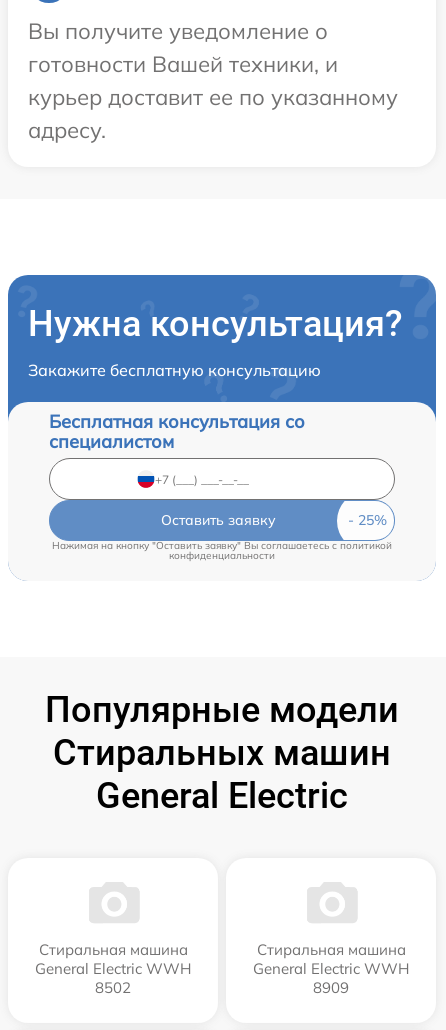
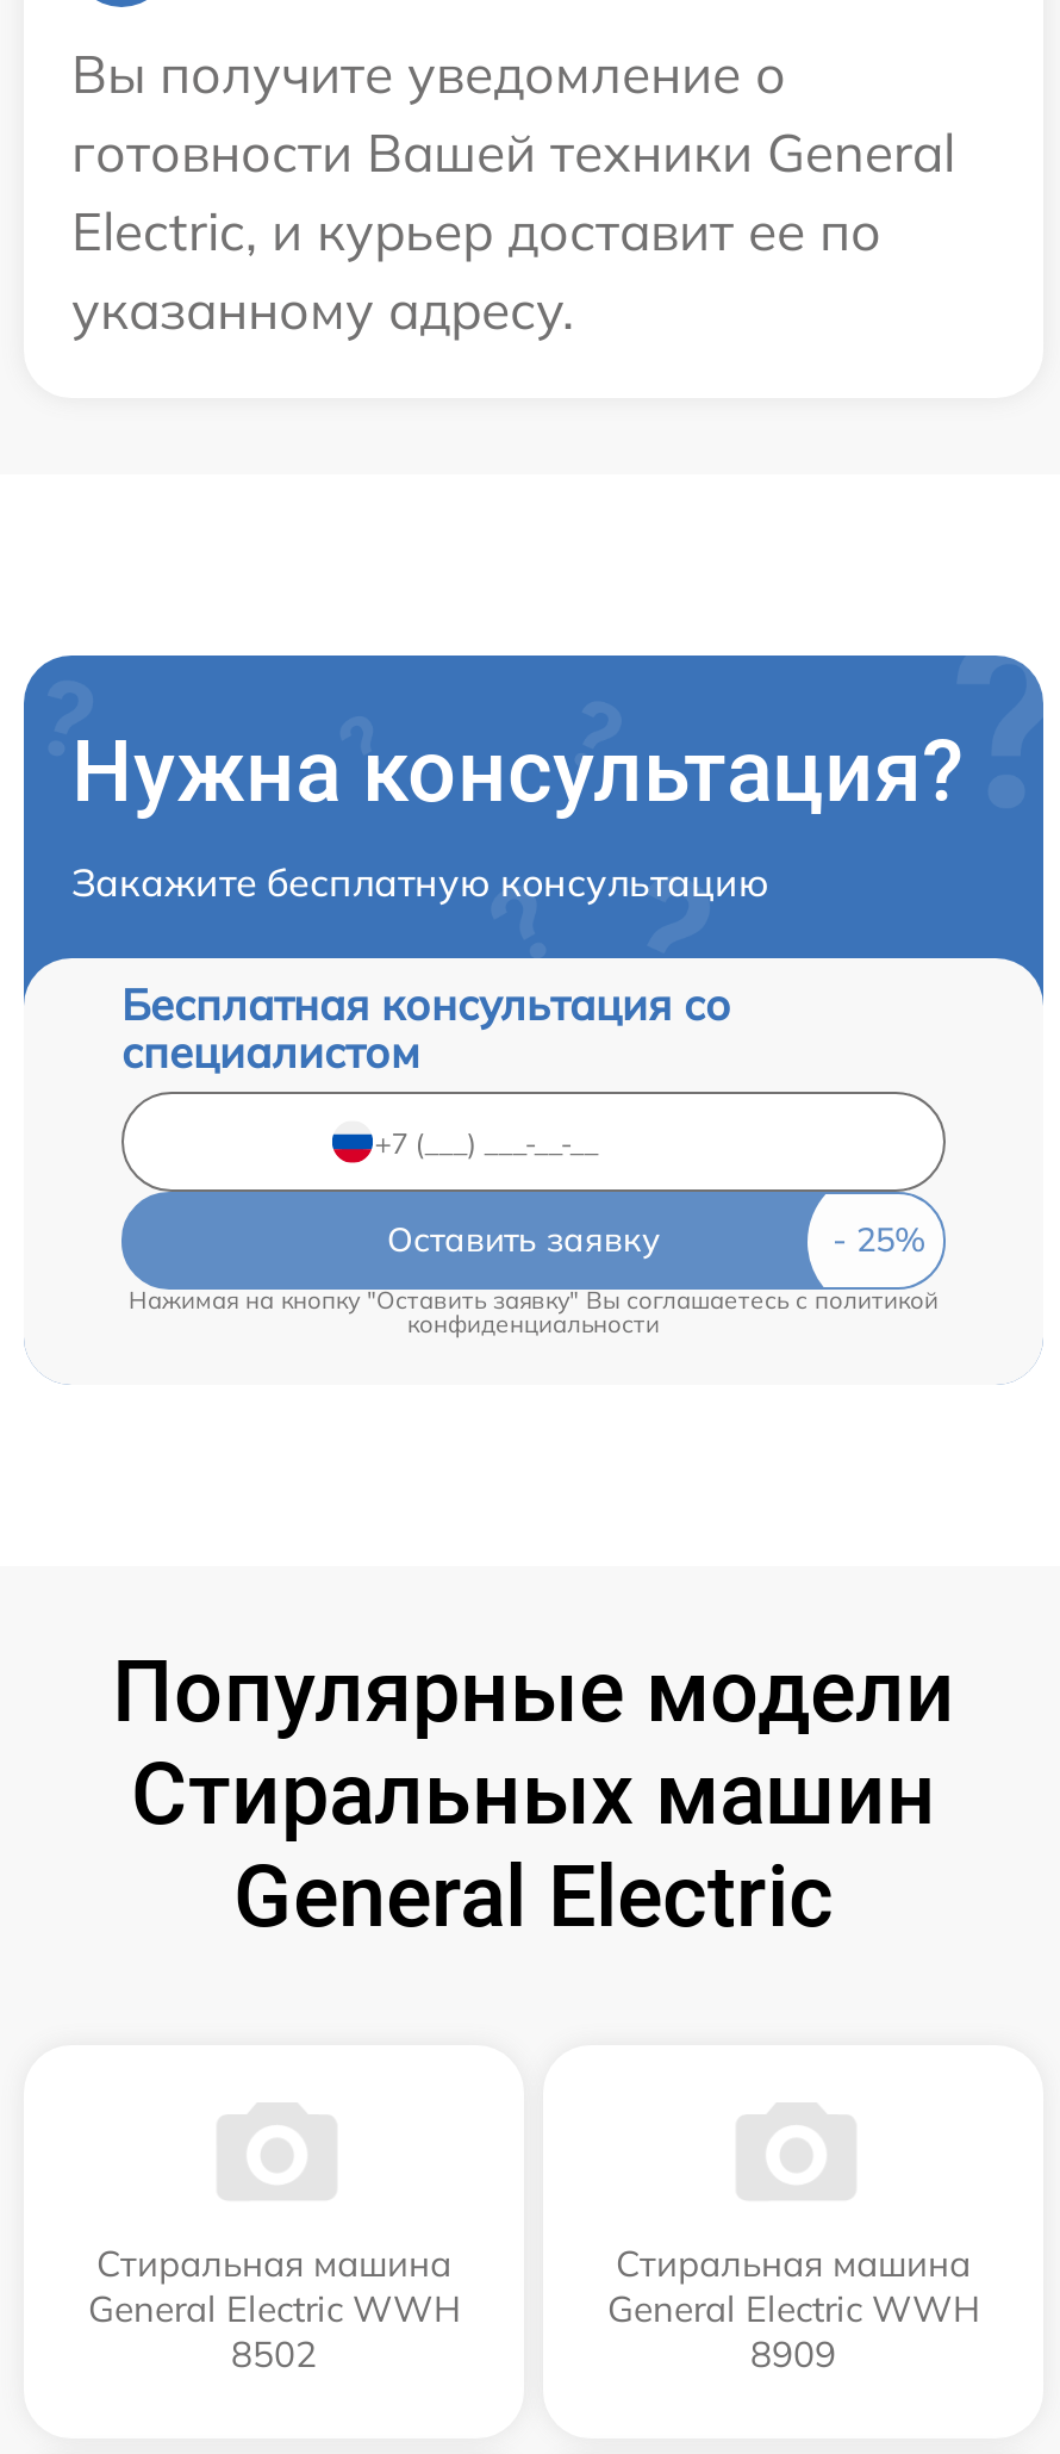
[28,50,398,144] готовности Вашей техники, и | курьер доставит ее по указанному | адресу. -> [71,119,955,343] готовности Вашей техники General | Electric, и курьер доставит ее по | указанному адресу.

